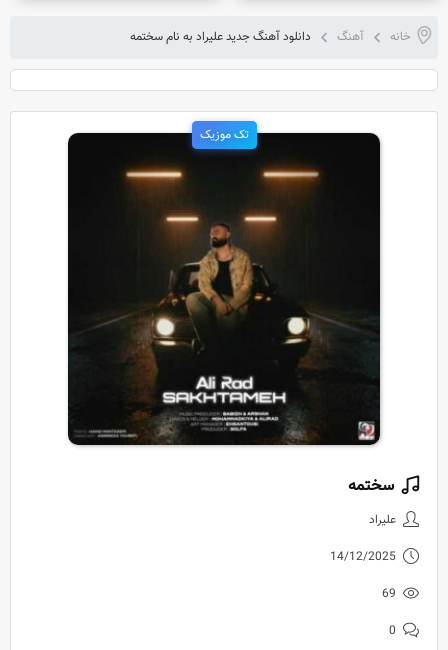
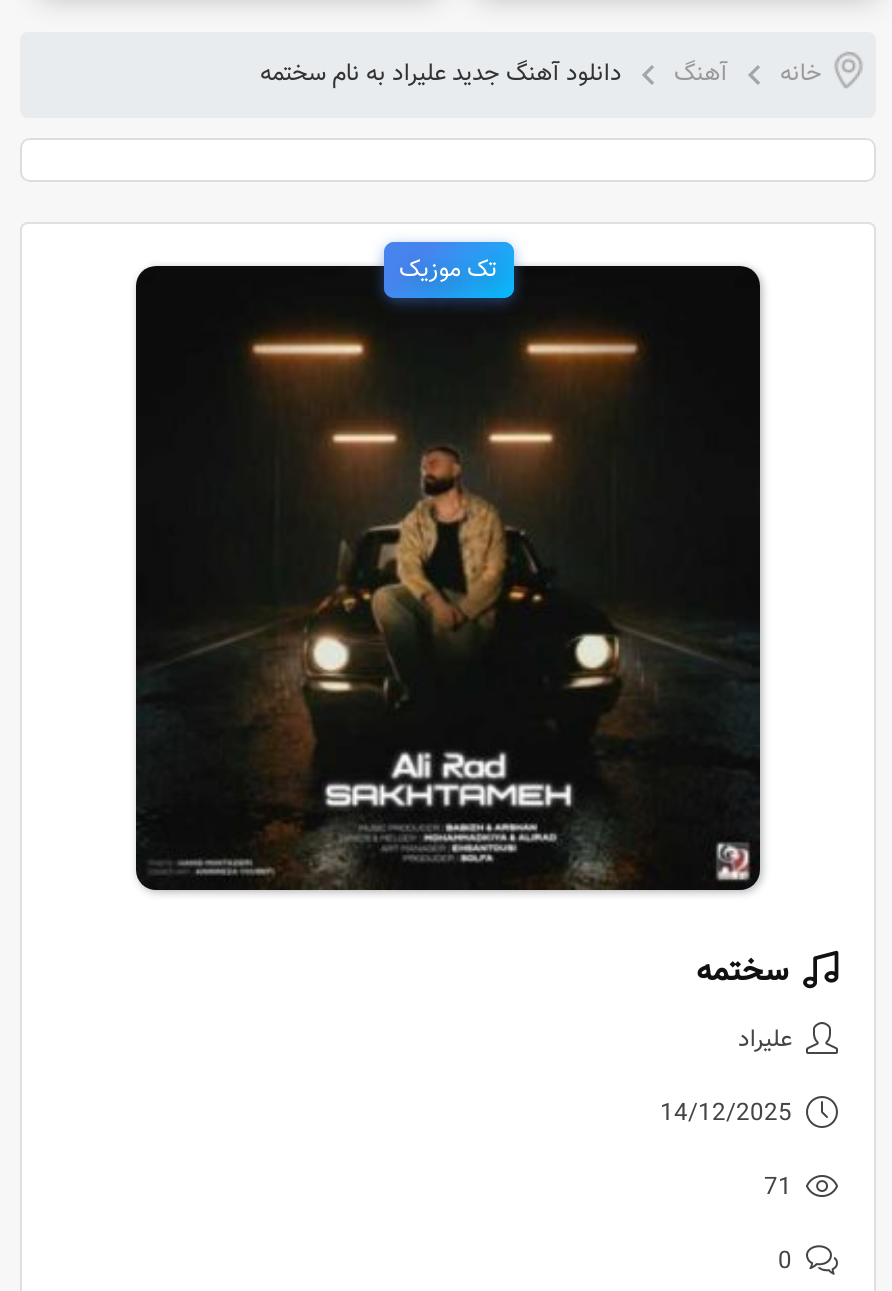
[382,585,396,603] 69 -> [764,1171,792,1207] 71

